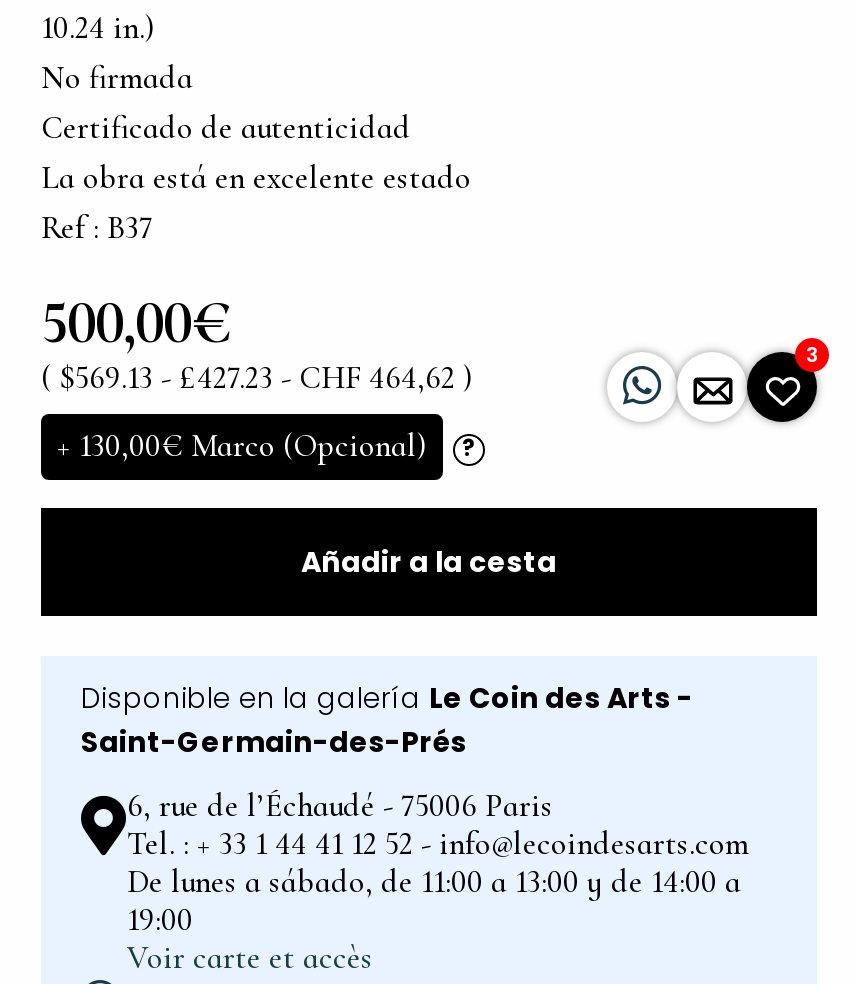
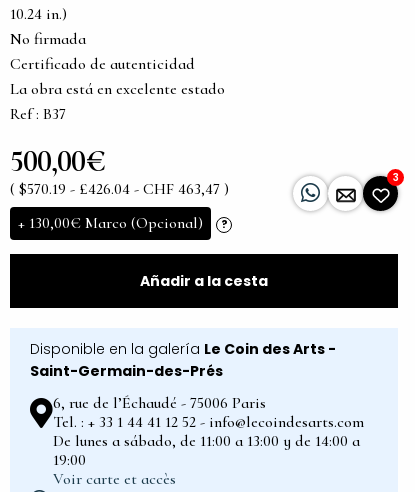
[41,359,473,399] ( $569.13 - £427.23 - CHF 464,62 ) -> [10,179,229,199] ( $570.19 - £426.04 - CHF 463,47 )

